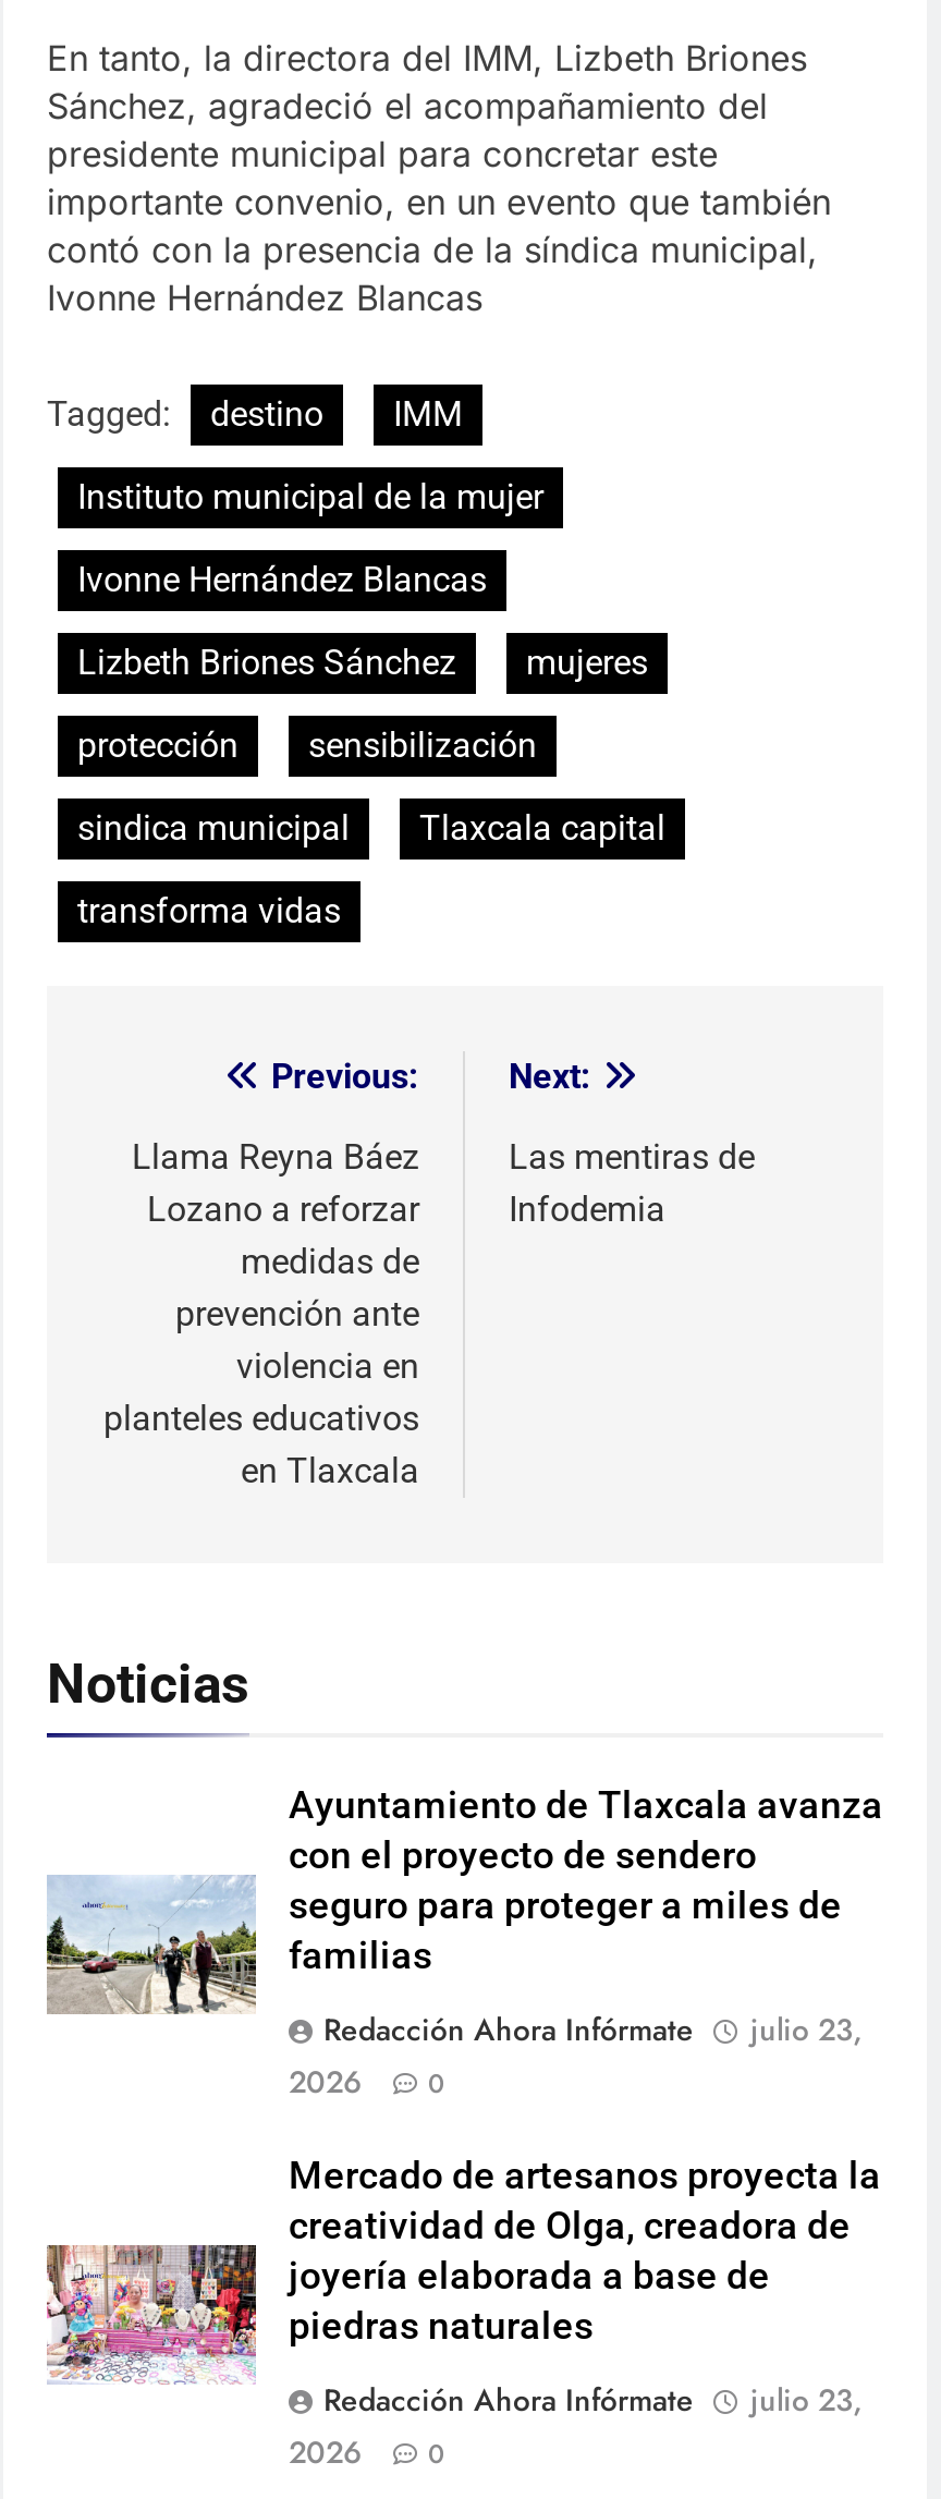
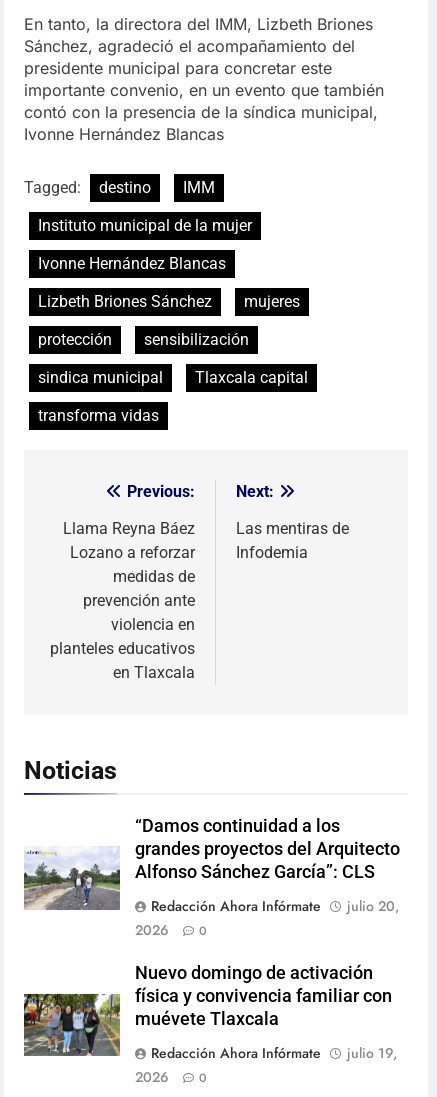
[47,1784,883,2015] [image] | Ayuntamiento de Tlaxcala avanza | con el proyecto de sendero | seguro para proteger a miles de | familias -> [23,816,400,911] [image] | “Damos continuidad a los | grandes proyectos del Arquitecto | Alfonso Sánchez García”: CLS
[323,2008,861,2052] Redacción Ahora Infórmate julio 23, -> [151,896,399,916] Redacción Ahora Infórmate julio 20,
[47,2154,881,2384] [image] | Mercado de artesanos proyecta la | creatividad de Olga, creadora de | joyería elaborada a base de | piedras naturales -> [23,963,392,1057] [image] | Nuevo domingo de activación | física y convivencia familiar con | muévete Tlaxcala
[323,2379,861,2422] Redacción Ahora Infórmate julio 23, -> [151,1043,397,1063] Redacción Ahora Infórmate julio 19,

